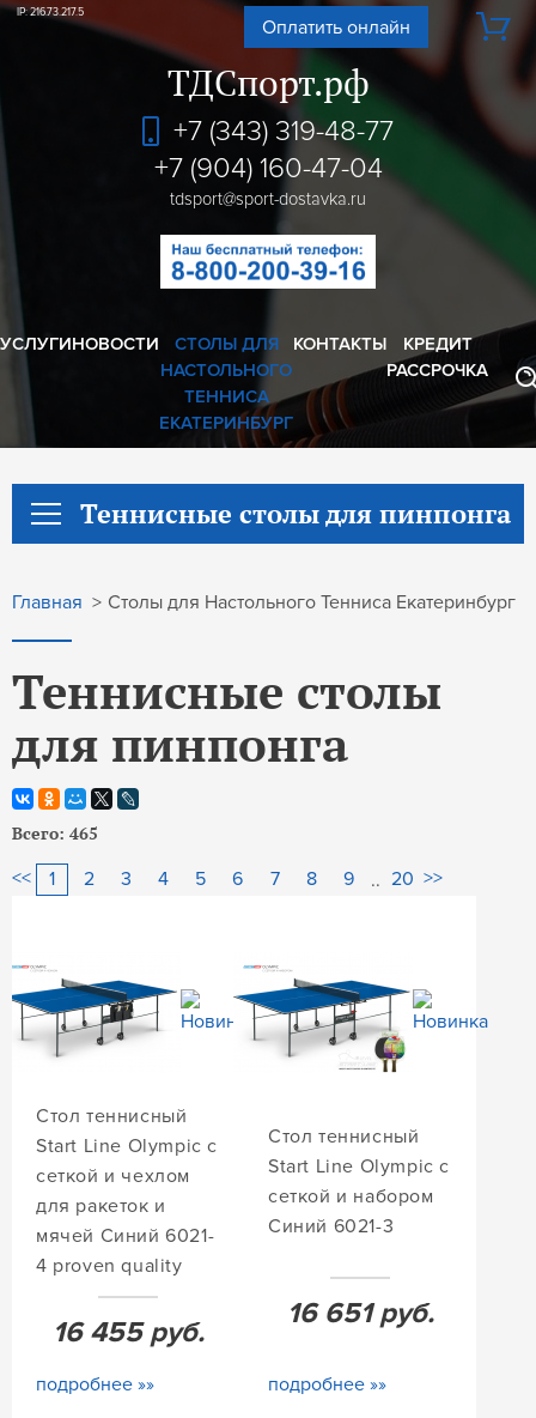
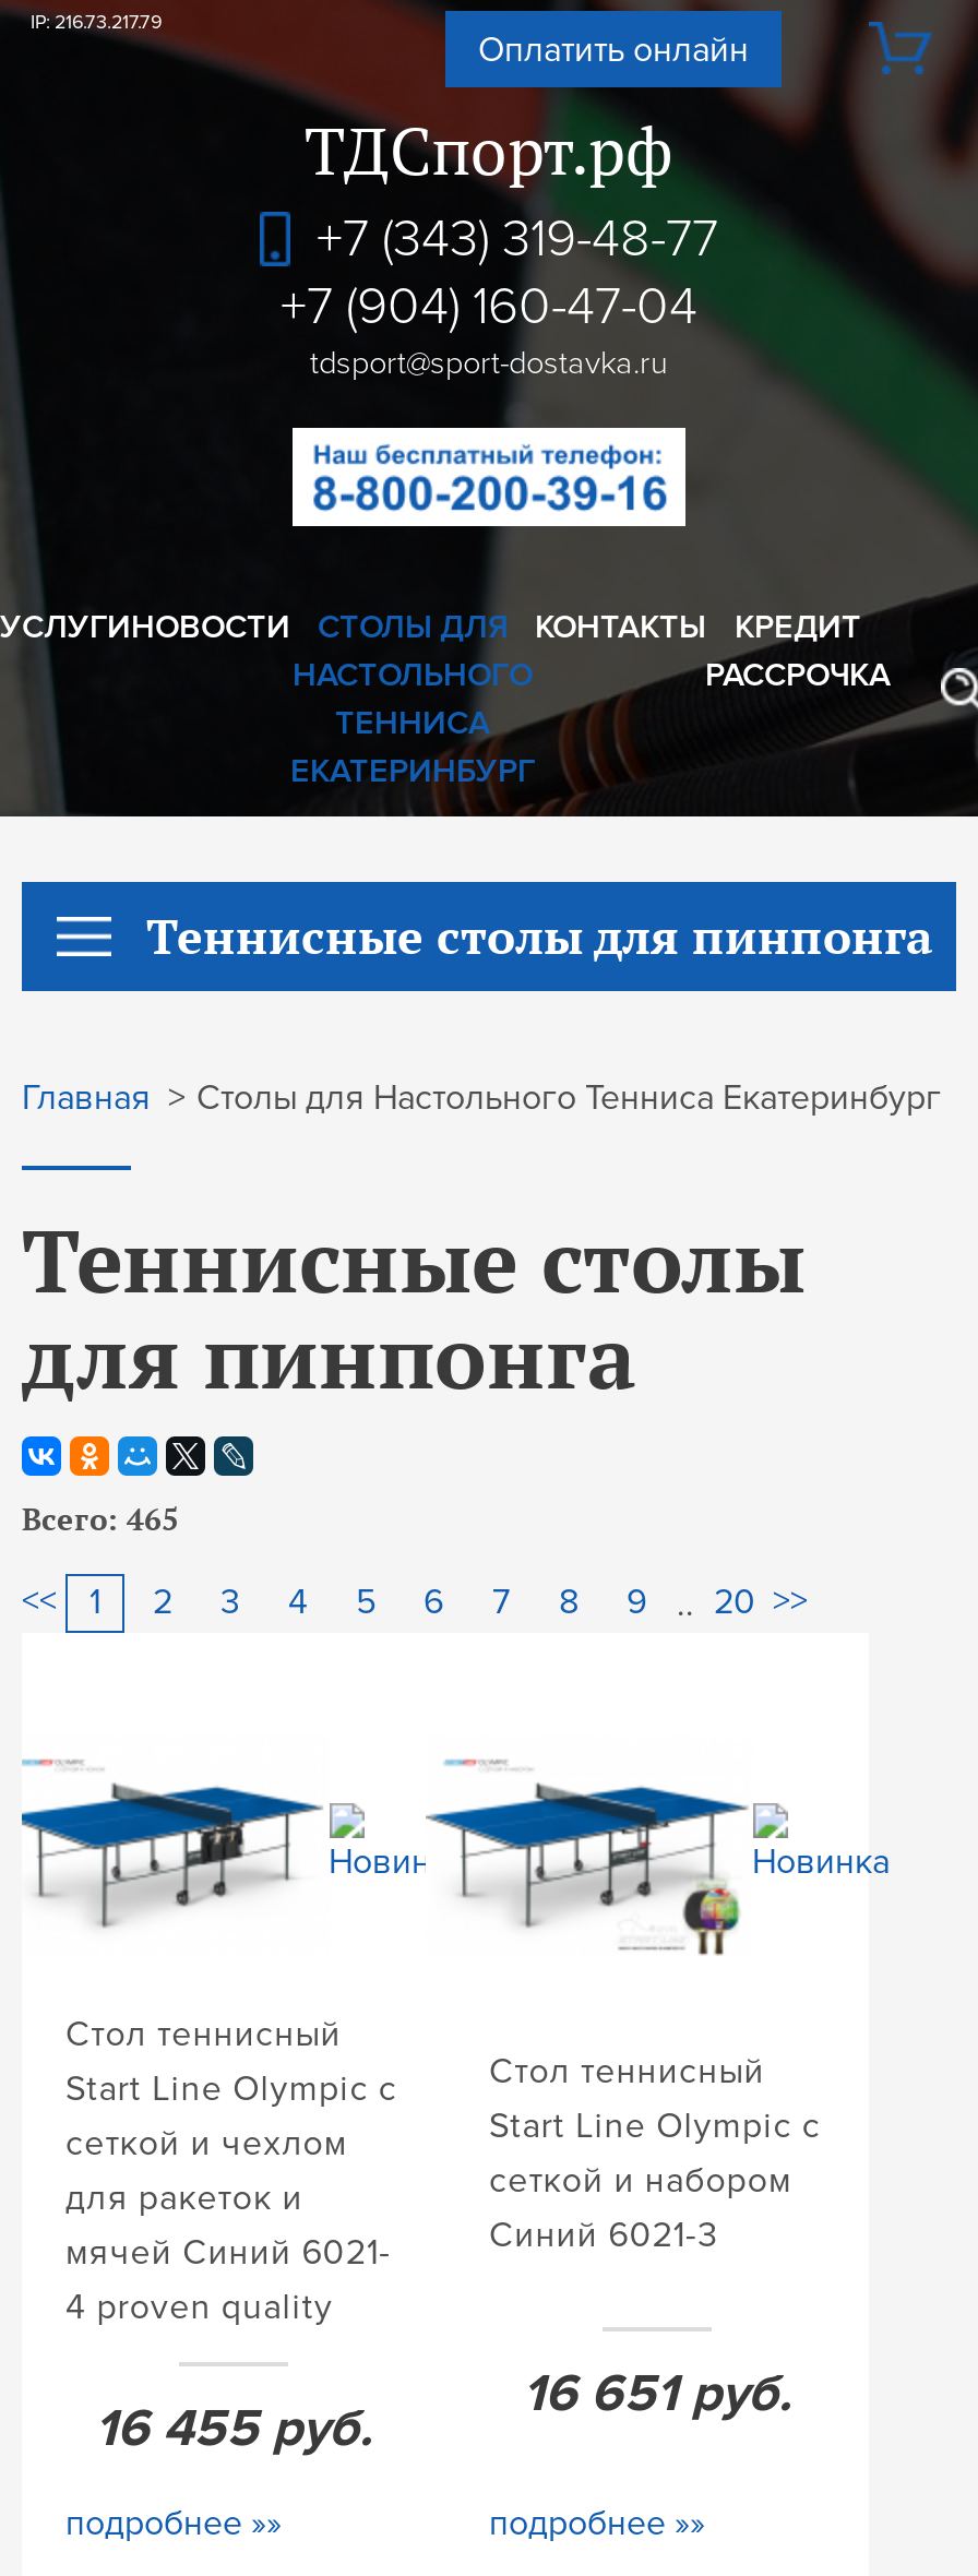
[17,6,84,19] IP: 216.73.217.5 -> [31,11,162,35] IP: 216.73.217.79

